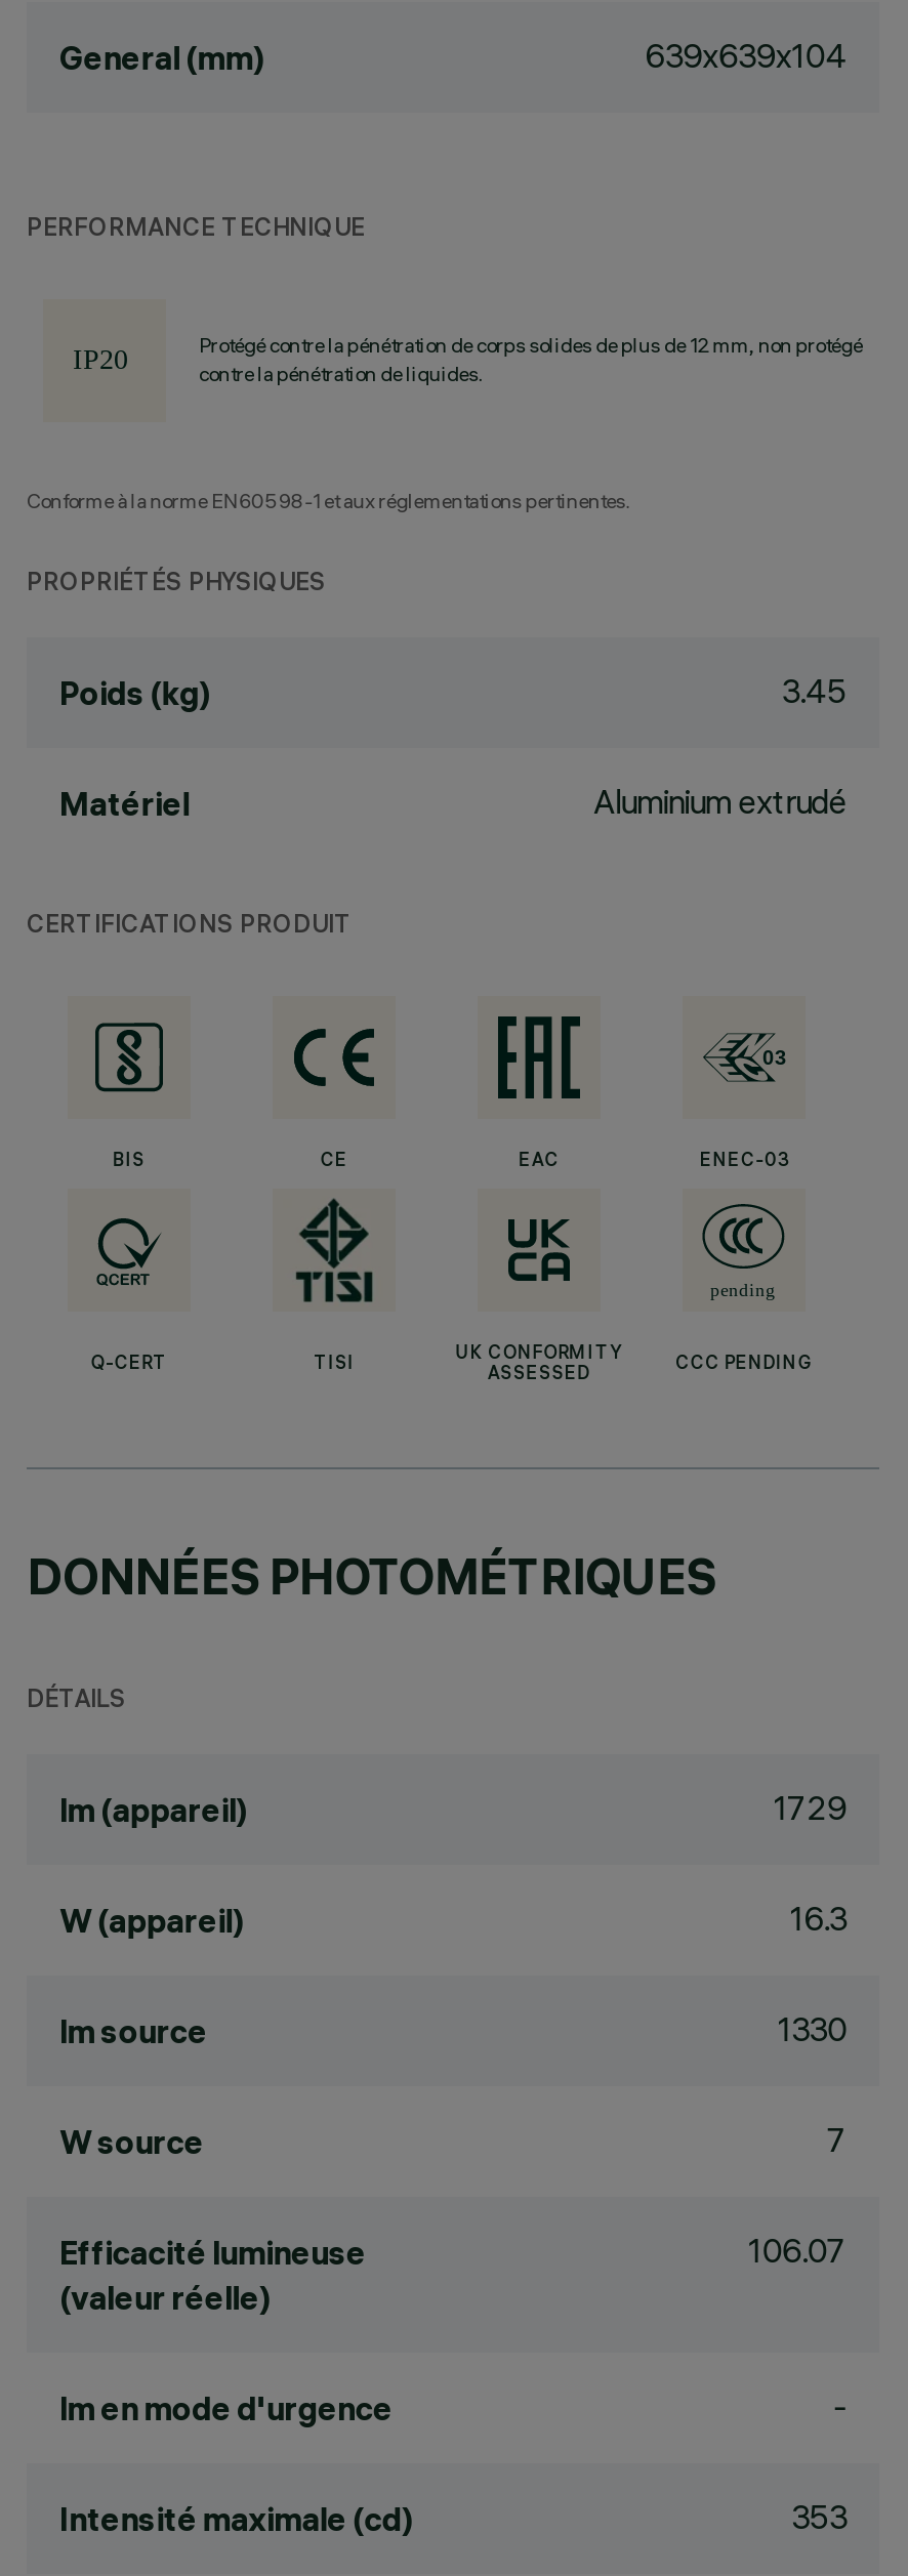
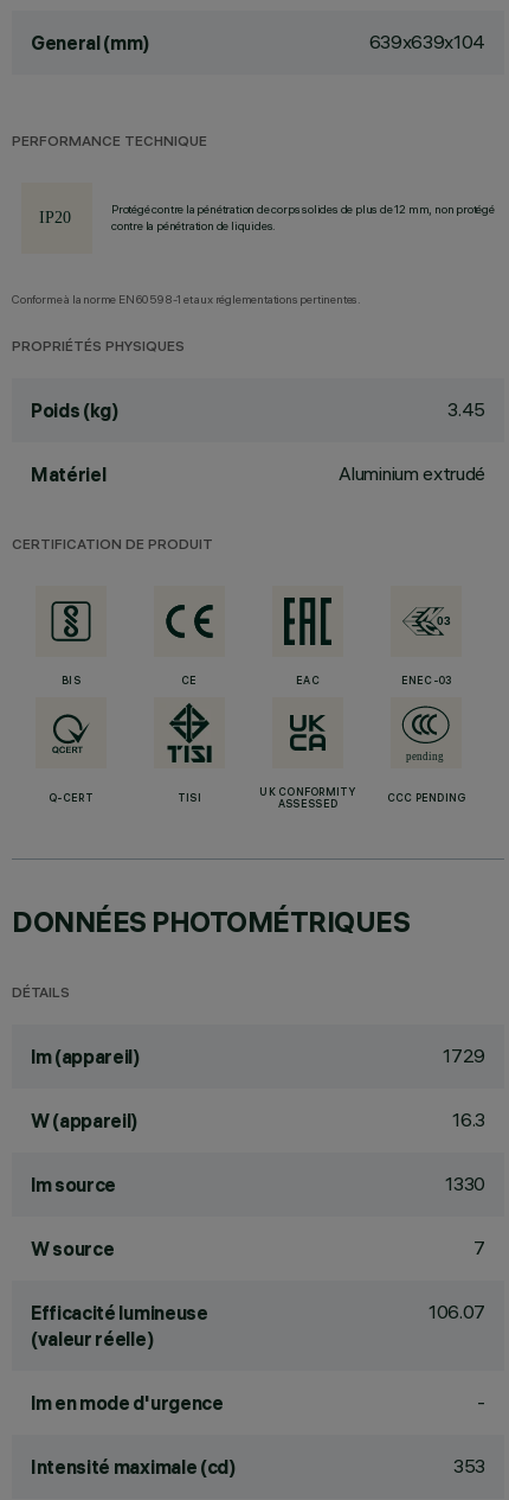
[27,914,353,941] CERTIFICATIONS PRODUIT -> [12,538,213,554] CERTIFICATION DE PRODUIT

